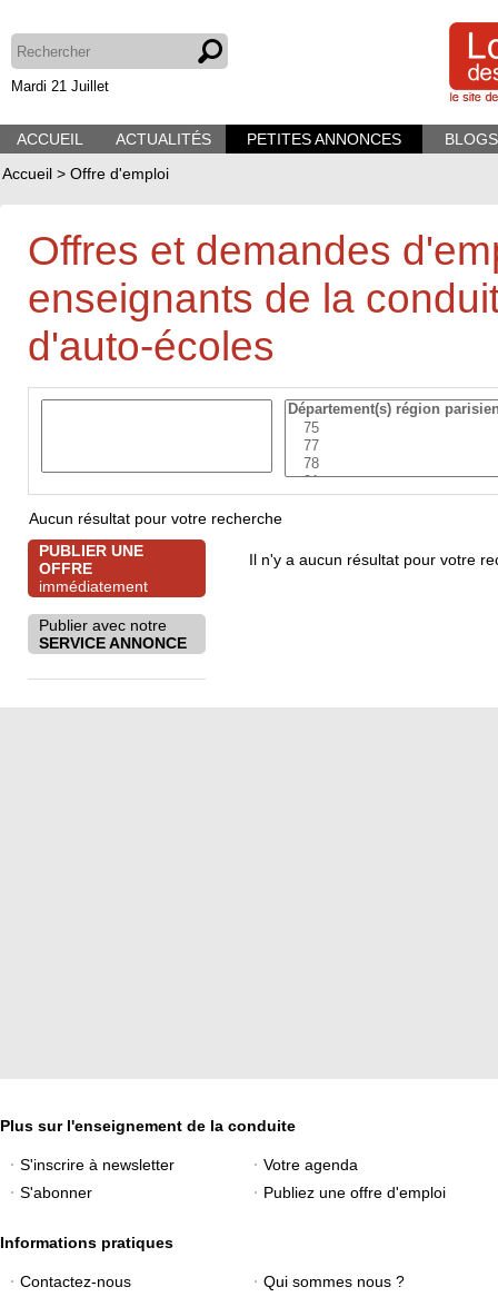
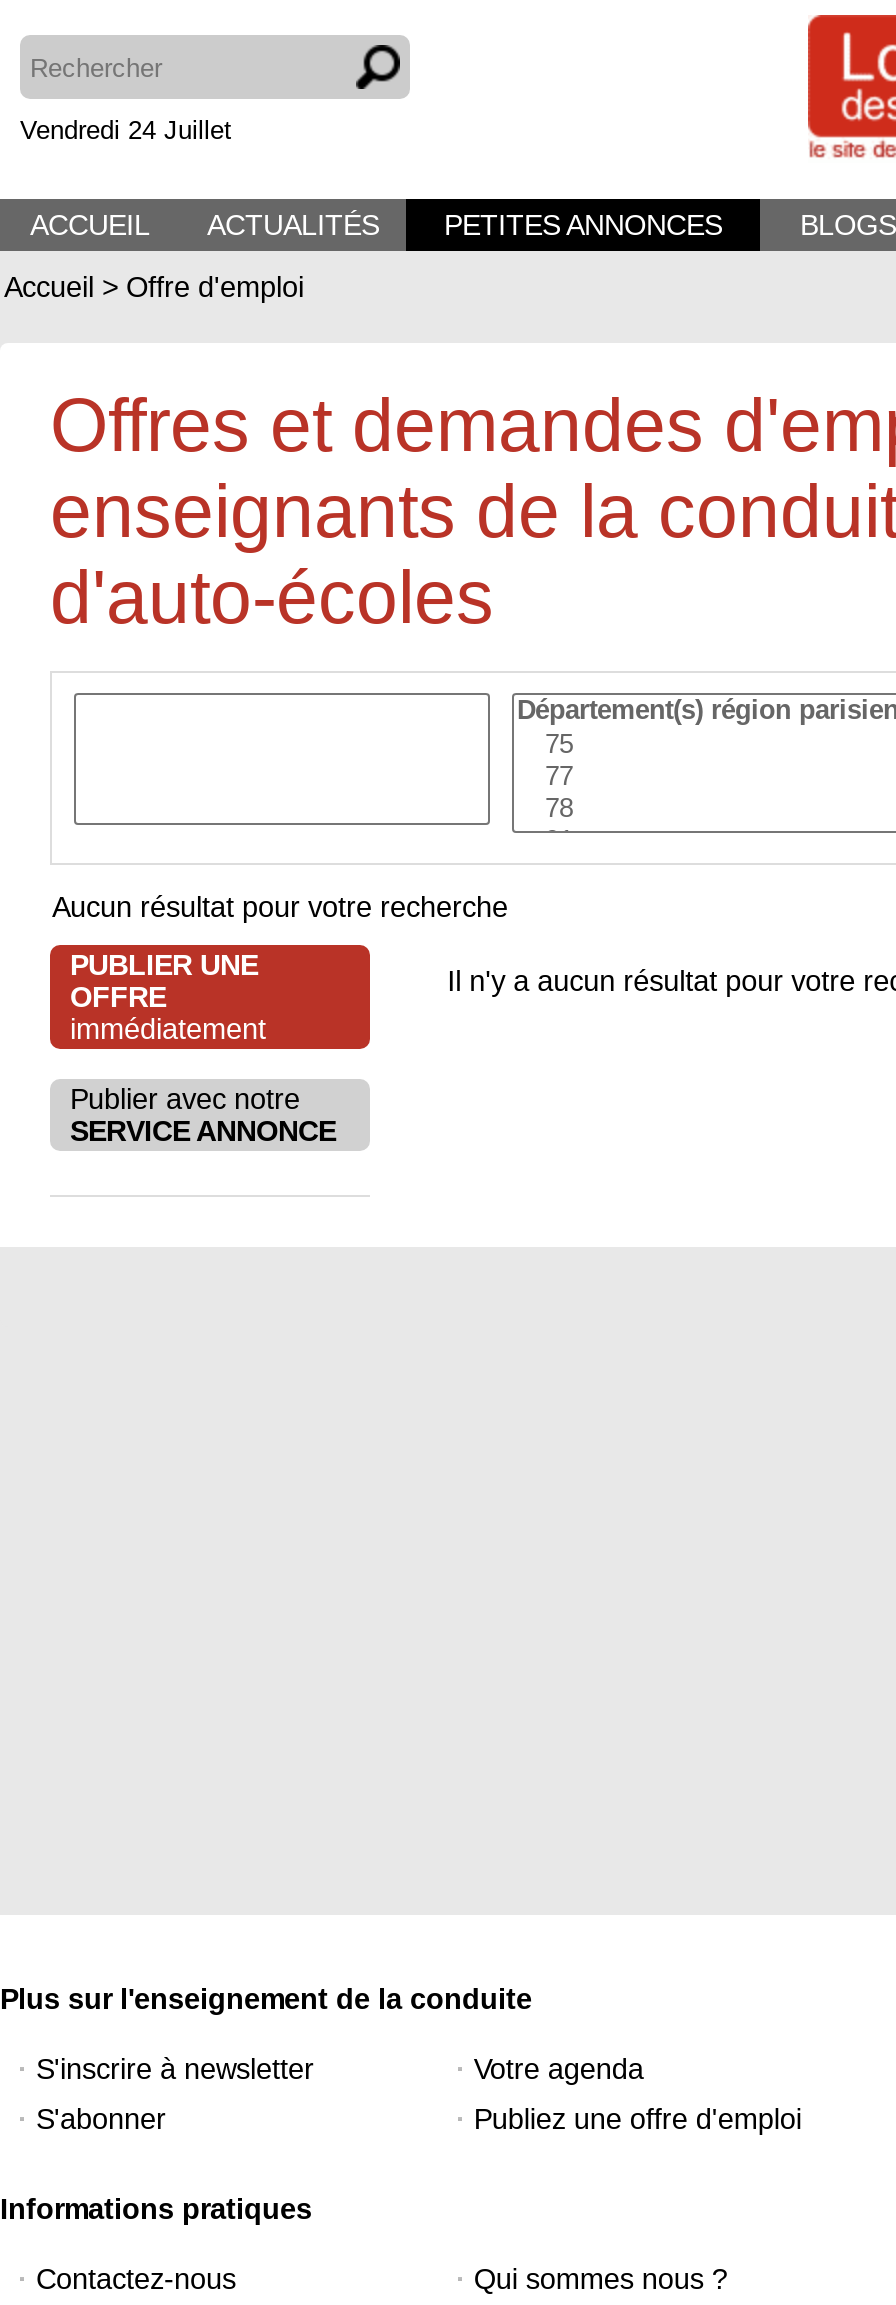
[11,78,109,95] Mardi 21 Juillet -> [20,115,232,145] Vendredi 24 Juillet

